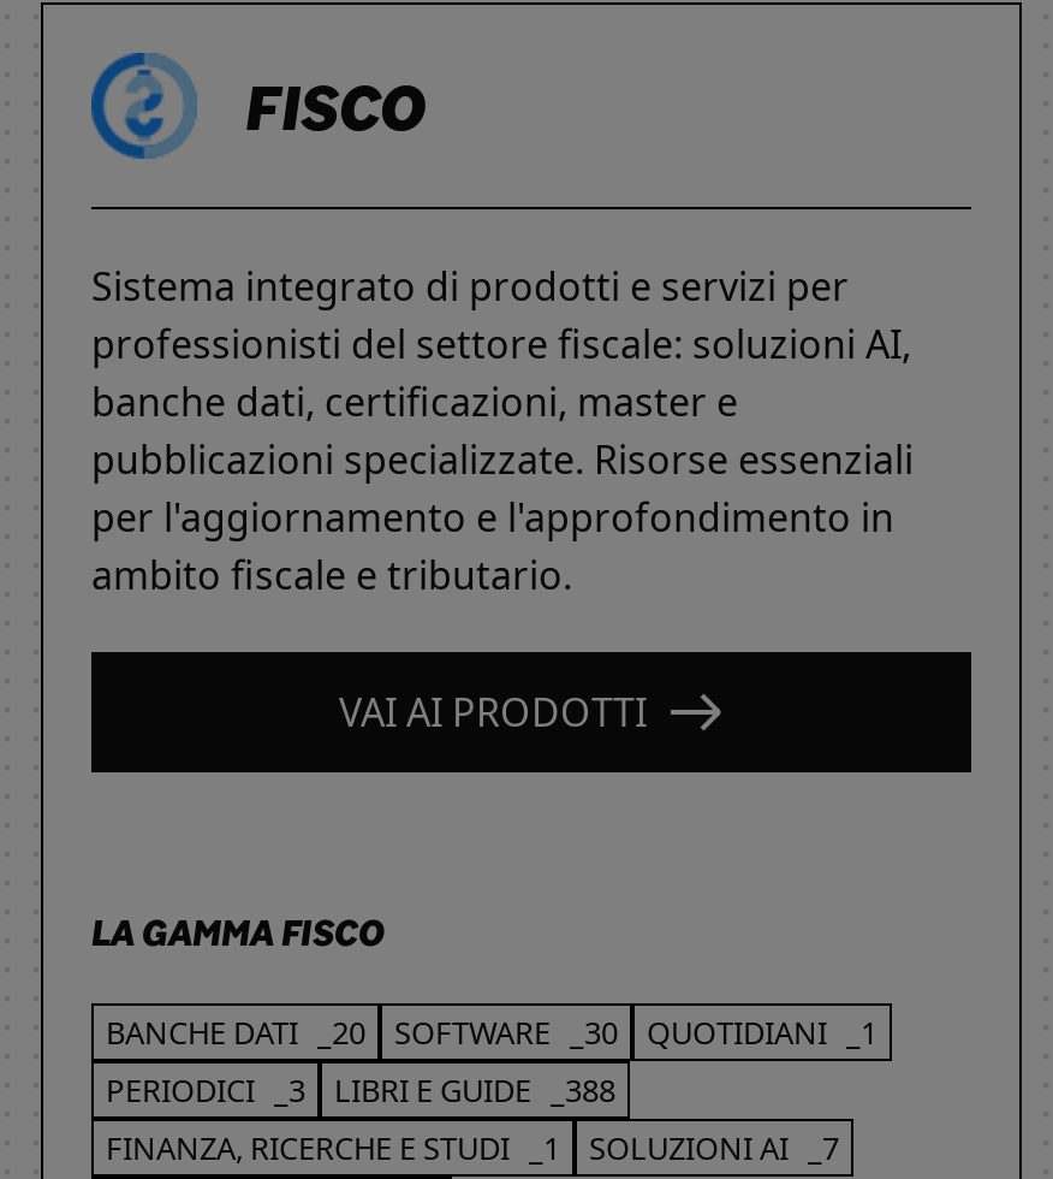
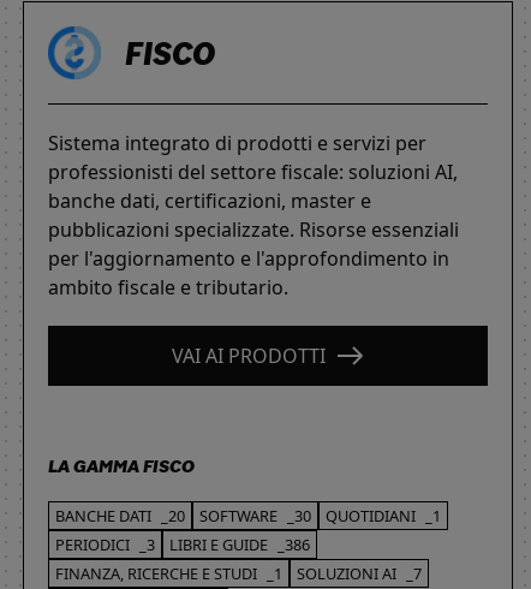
[106,1067,615,1110] PERIODICI _3 LIBRI E GUIDE _388 -> [55,533,310,555] PERIODICI _3 LIBRI E GUIDE _386

